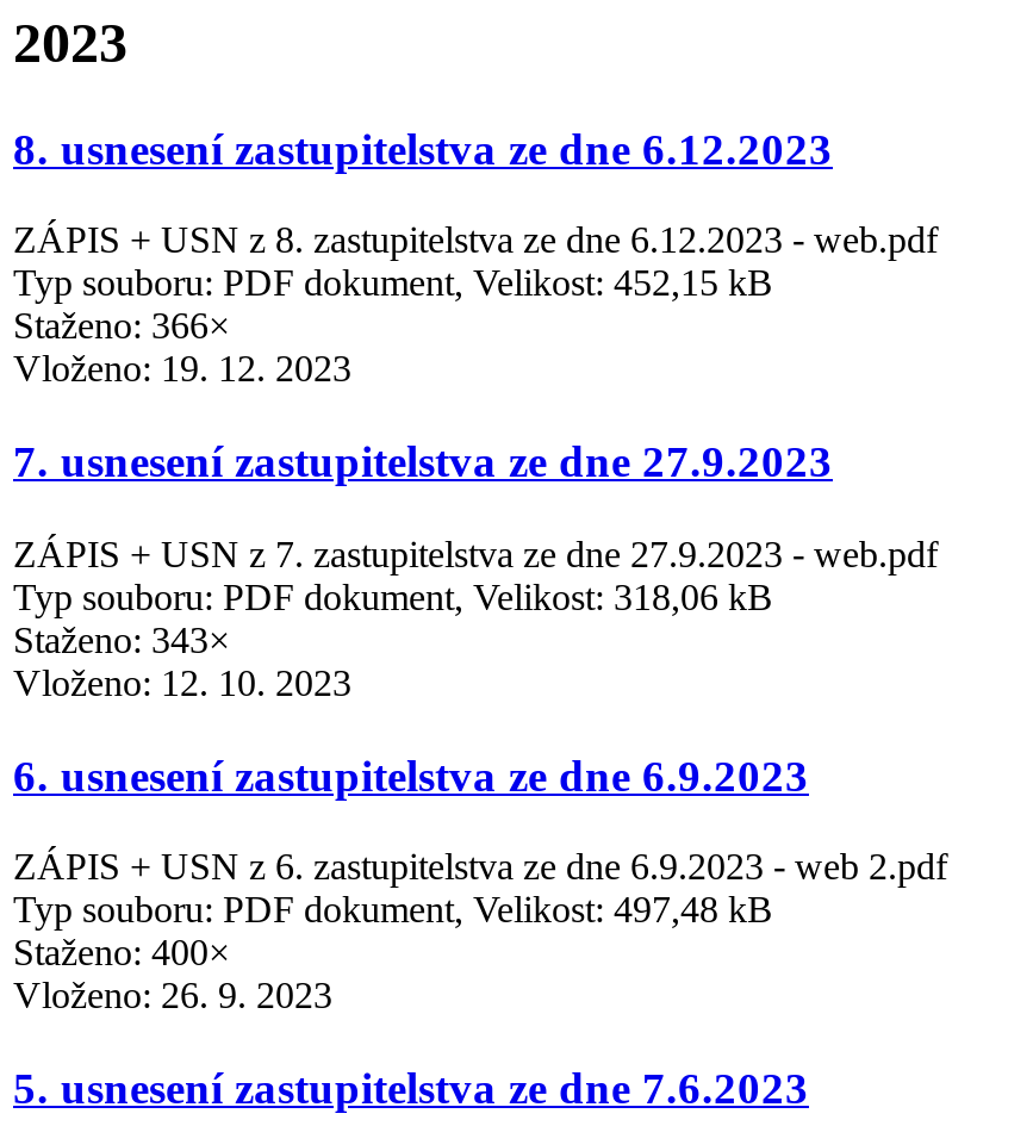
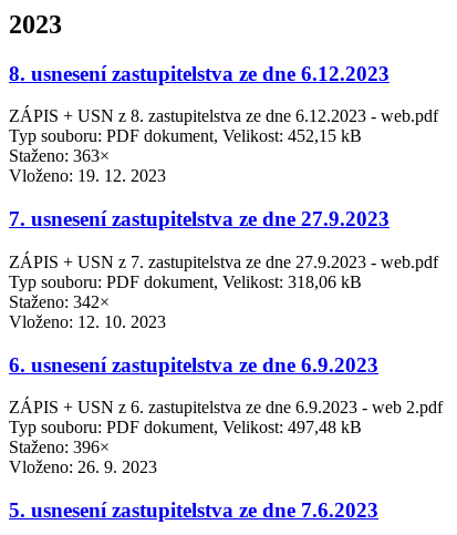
[13,306,230,346] Staženo: 366× -> [9,147,110,165] Staženo: 363×
[13,619,230,660] Staženo: 343× -> [9,292,110,311] Staženo: 342×
[13,932,230,973] Staženo: 400× -> [9,438,110,457] Staženo: 396×

